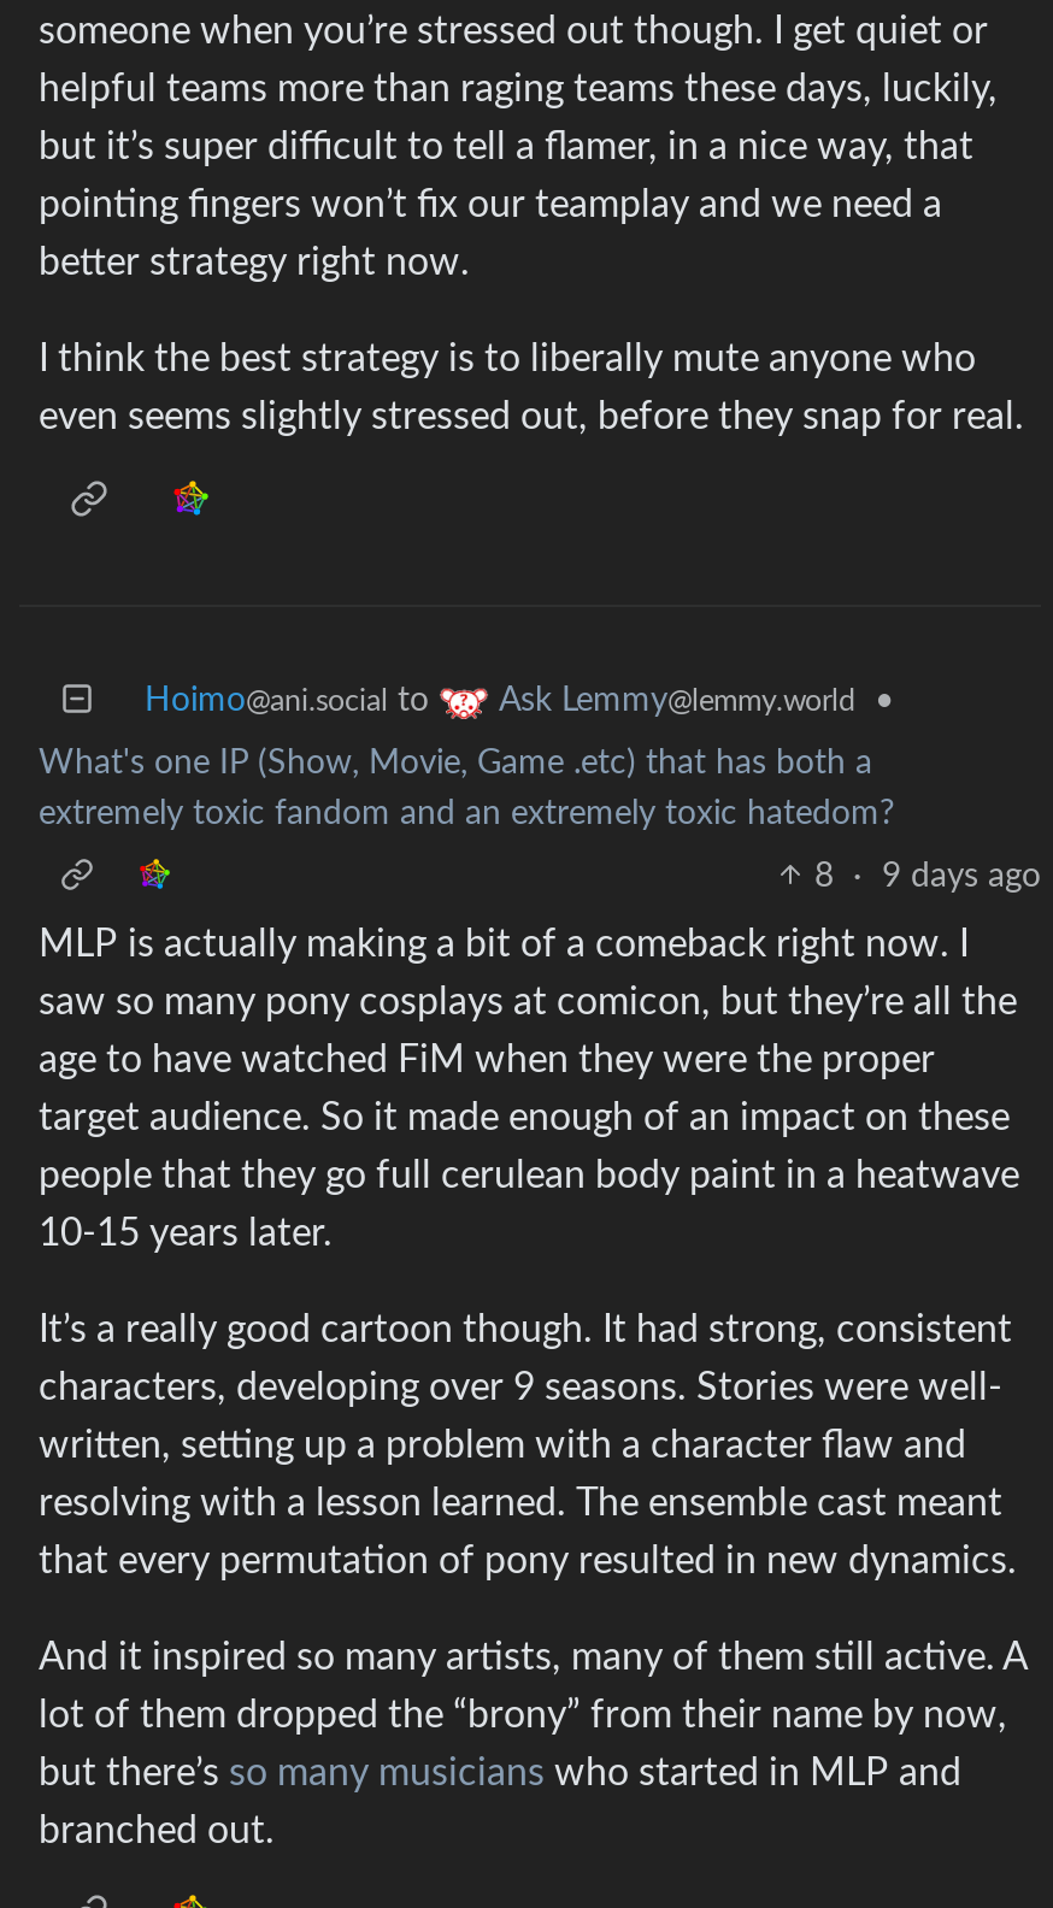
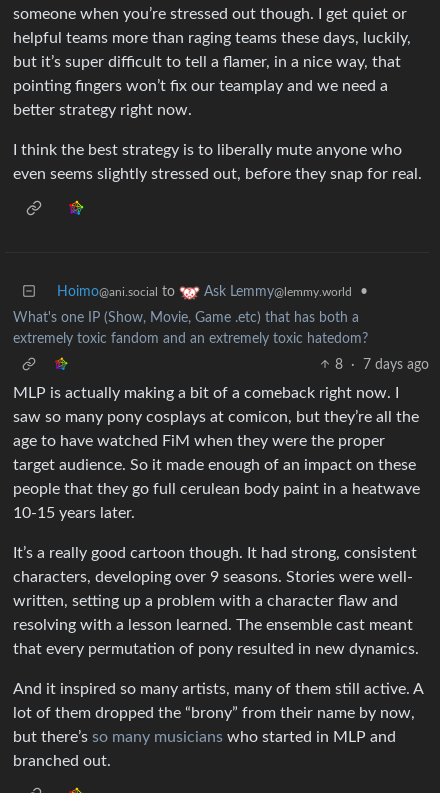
[814,859,1041,893] 8 · 9 days ago -> [335,357,429,371] 8 · 7 days ago

